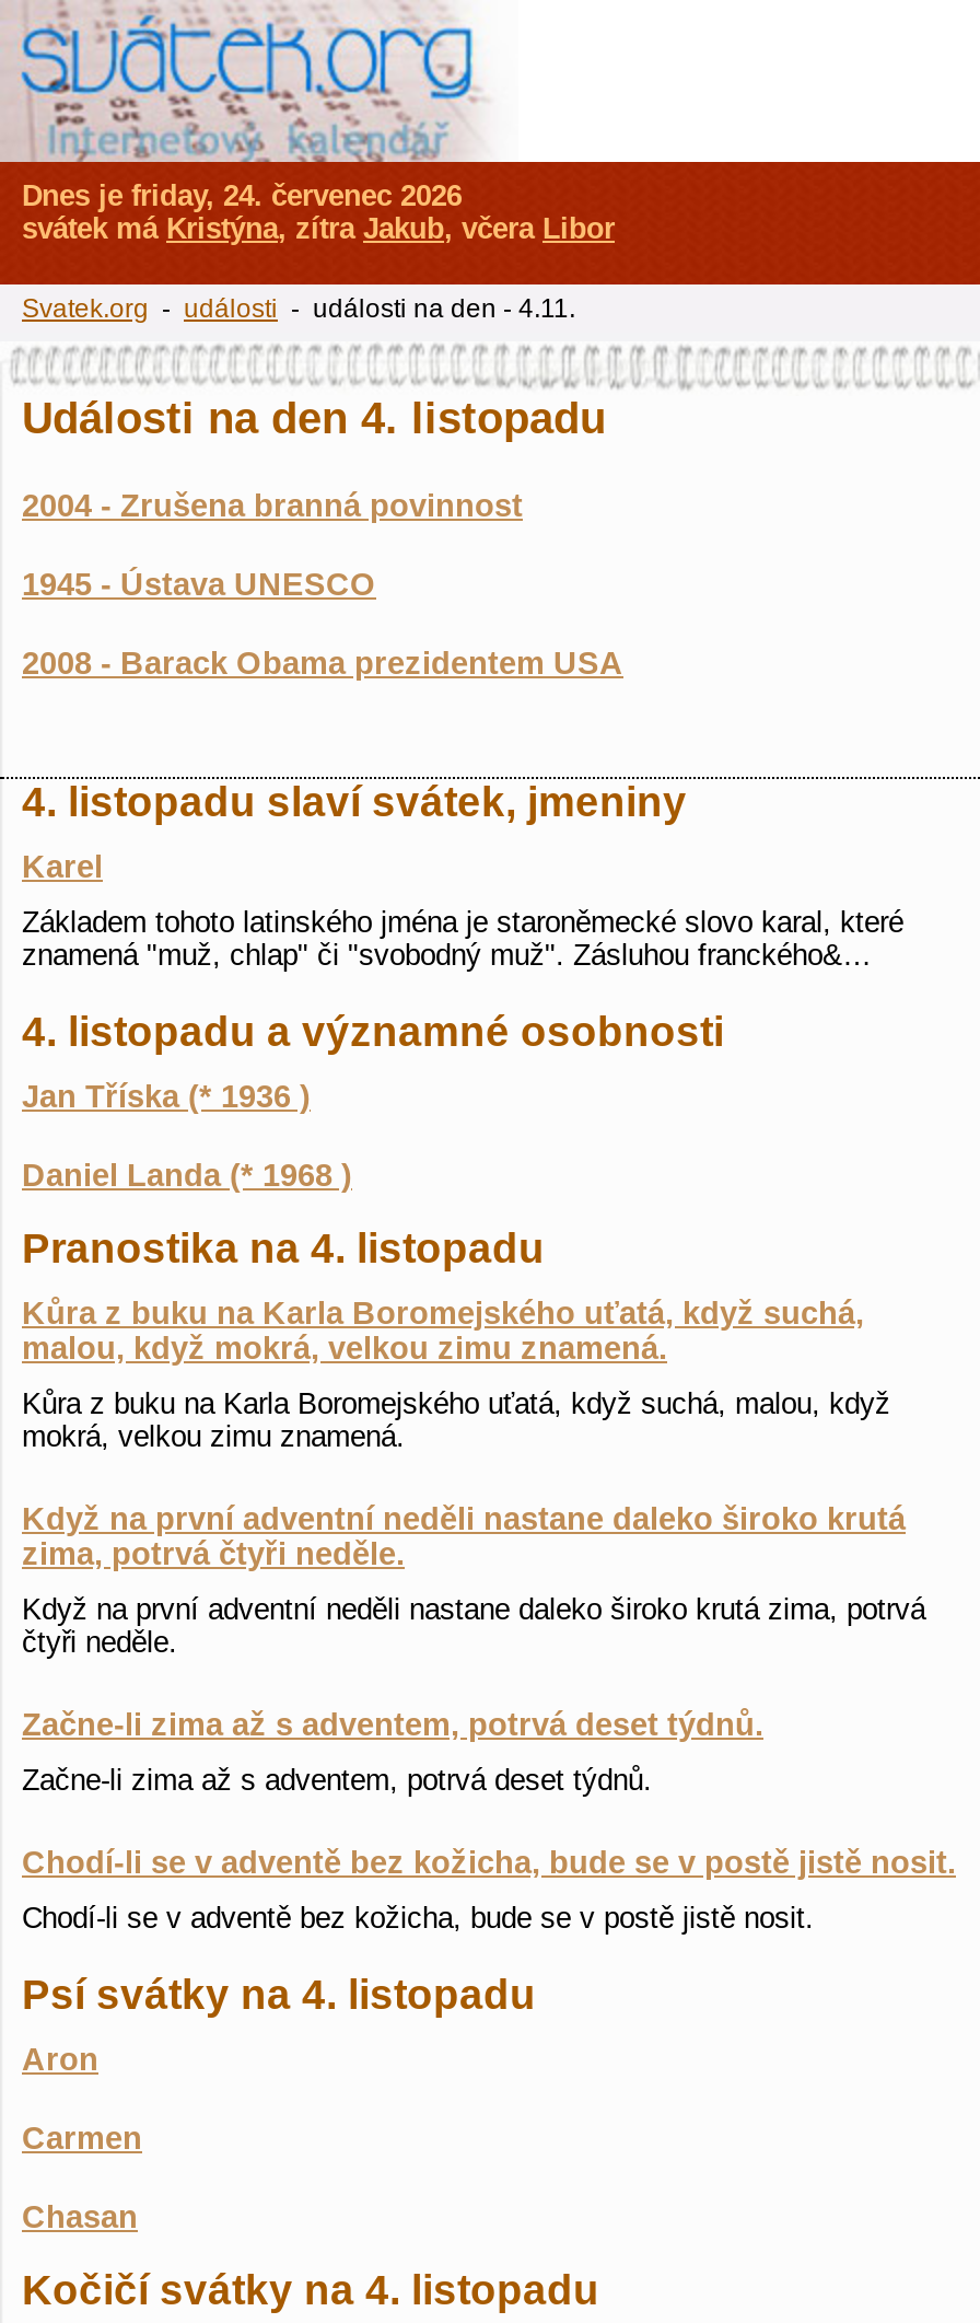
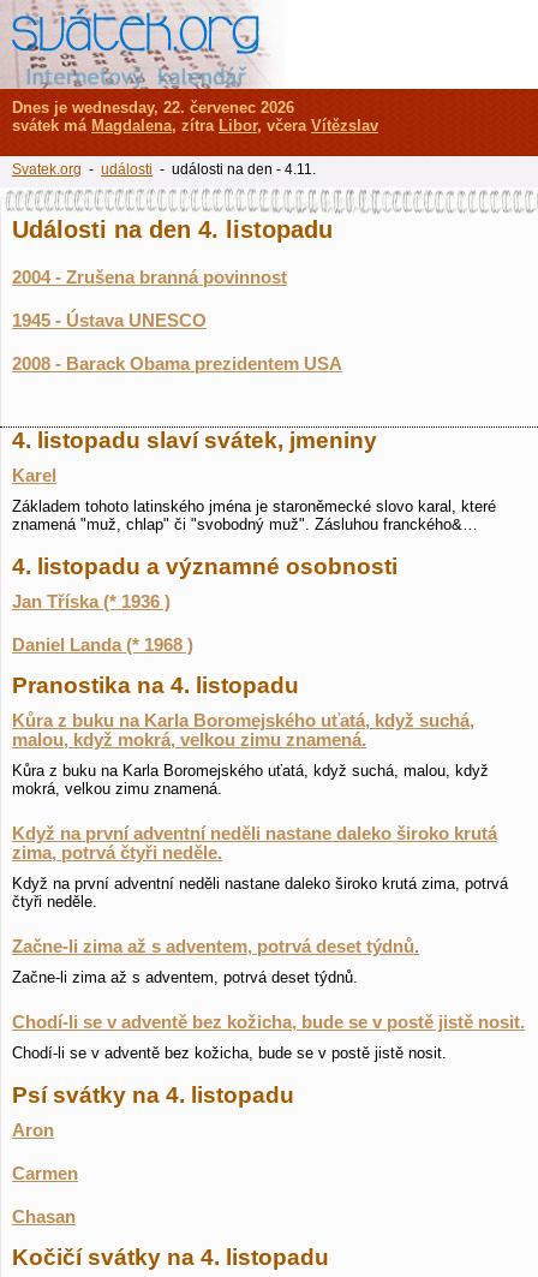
[22,179,462,212] Dnes je friday, 24. červenec 2026 -> [12,99,294,117] Dnes je wednesday, 22. červenec 2026
[22,212,615,245] svátek má Kristýna, zítra Jakub, včera Libor -> [12,117,378,135] svátek má Magdalena, zítra Libor, včera Vítězslav

